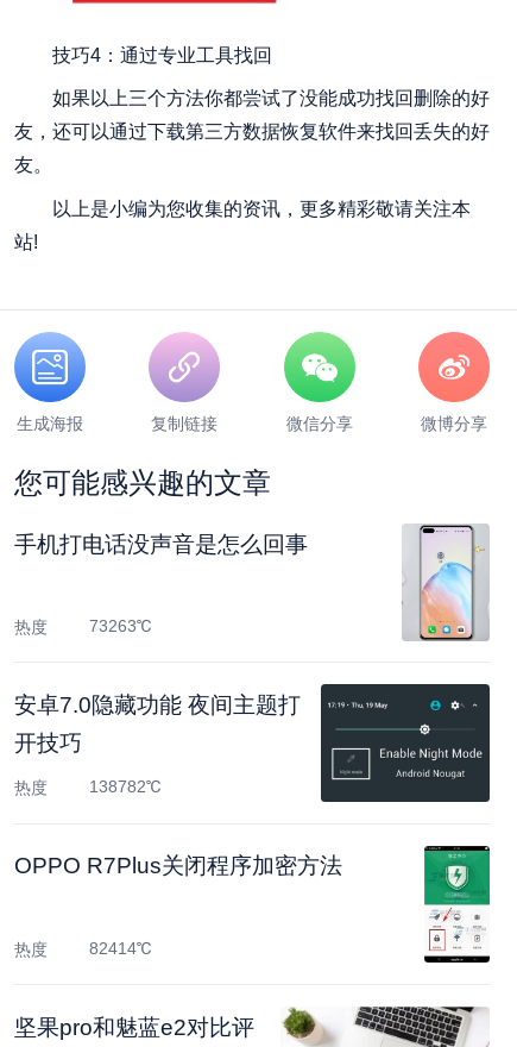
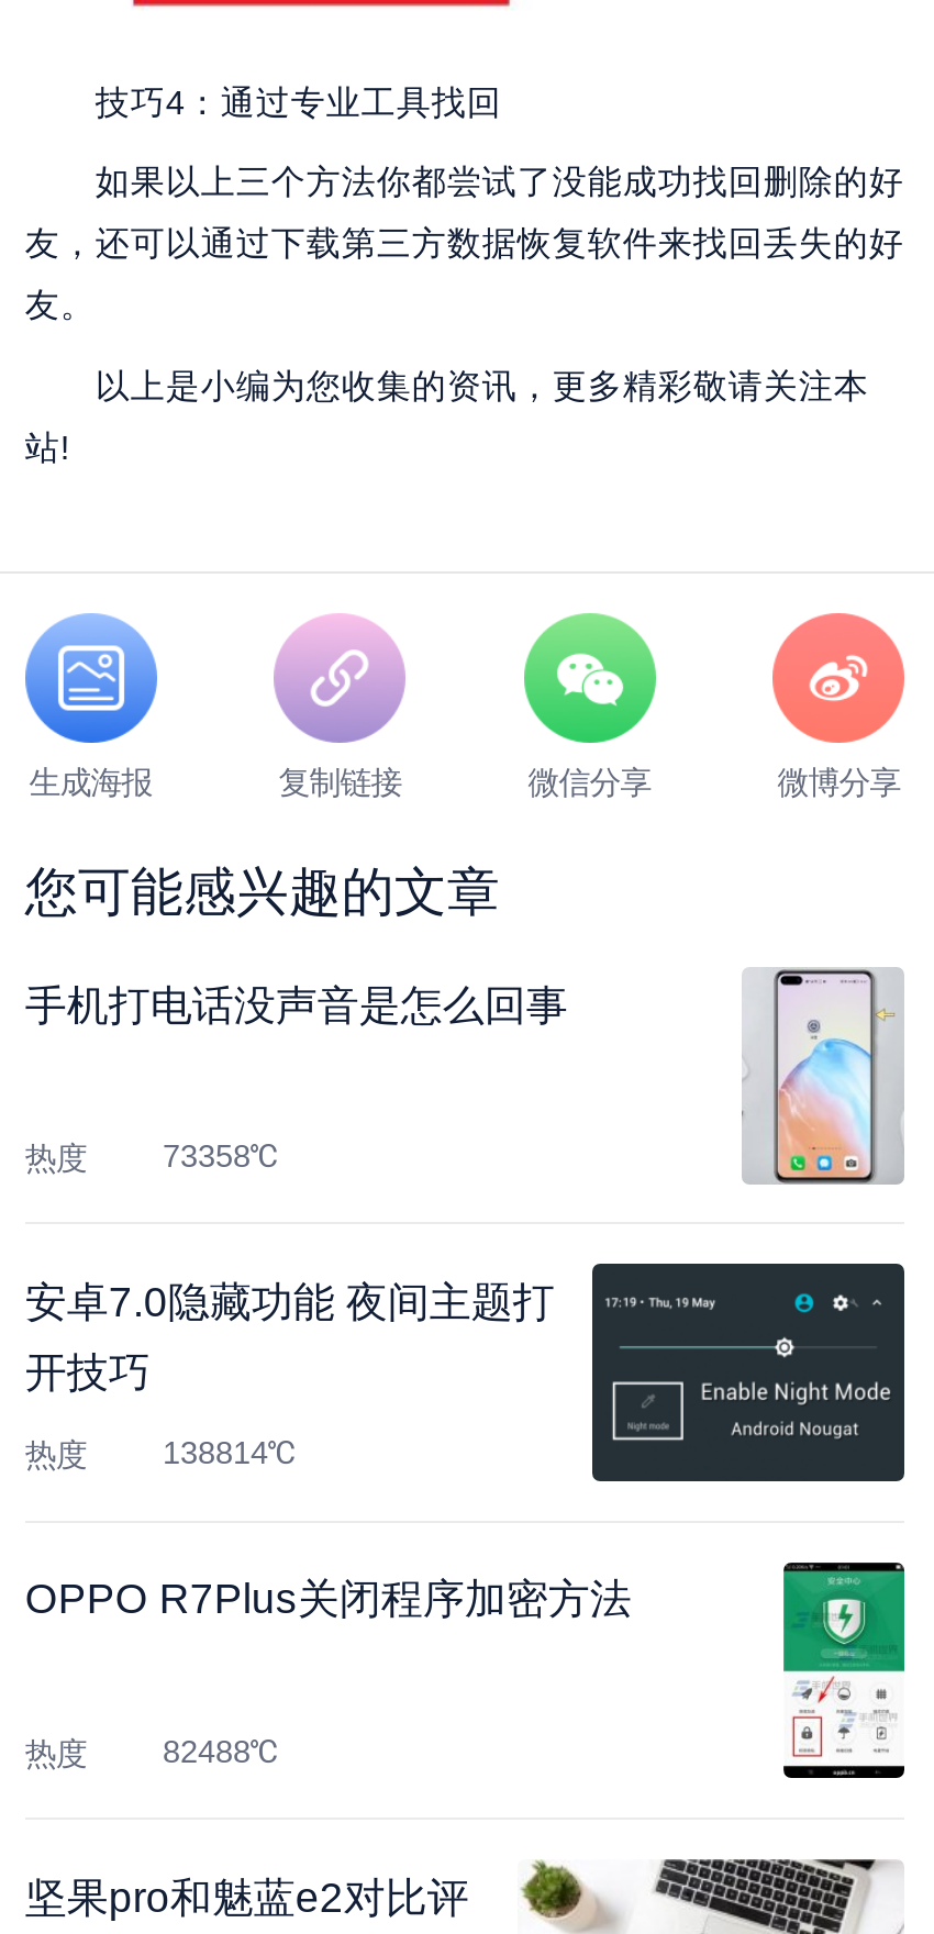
[89,616,152,635] 73263℃ -> [163,1138,279,1174] 73358℃
[89,777,161,796] 138782℃ -> [163,1436,297,1471] 138814℃
[89,938,152,957] 82414℃ -> [163,1733,279,1769] 82488℃

